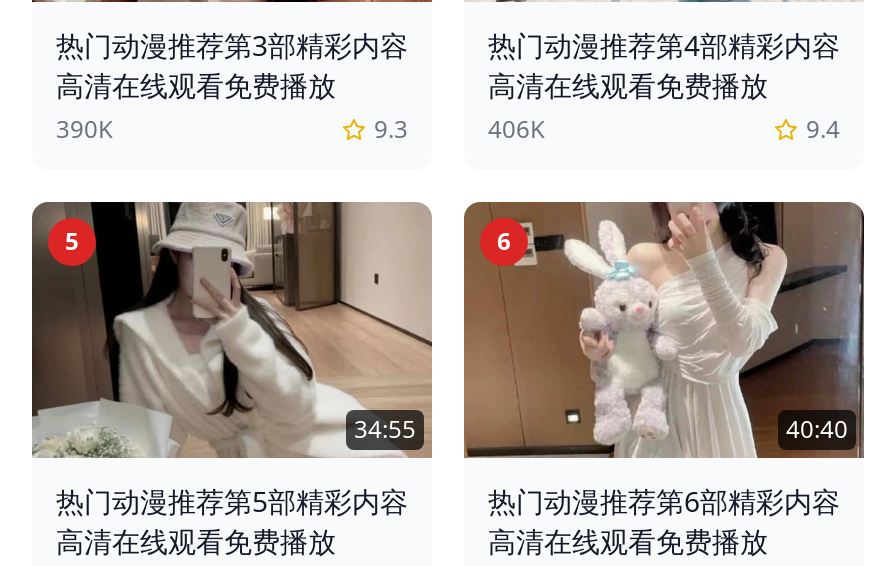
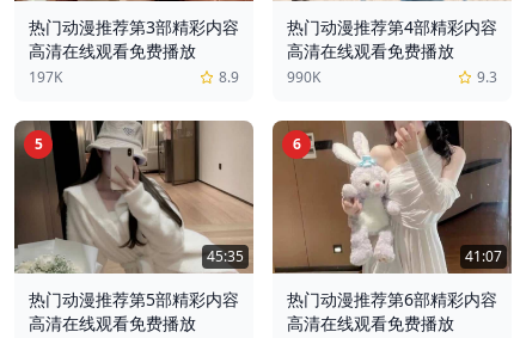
[56,112,408,146] 390K | 9.3 -> [29,67,239,87] 197K | 8.9
[488,112,840,146] 406K | 9.4 -> [287,67,497,87] 990K | 9.3
[354,412,416,446] 34:55 -> [207,246,244,266] 45:35
[786,412,848,446] 40:40 -> [465,246,502,266] 41:07

